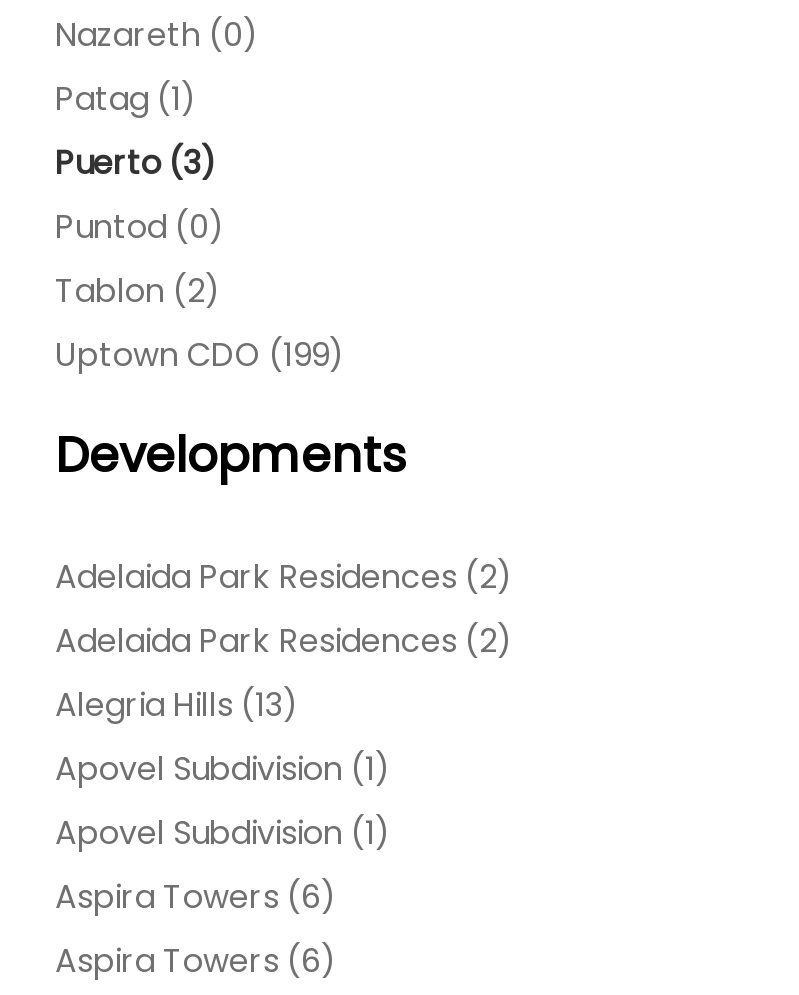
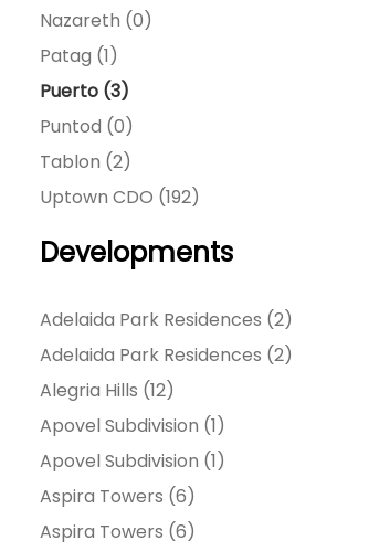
[55,332,345,378] Uptown CDO (199) -> [40,184,200,210] Uptown CDO (192)
[55,682,299,728] Alegria Hills (13) -> [40,378,175,403] Alegria Hills (12)

